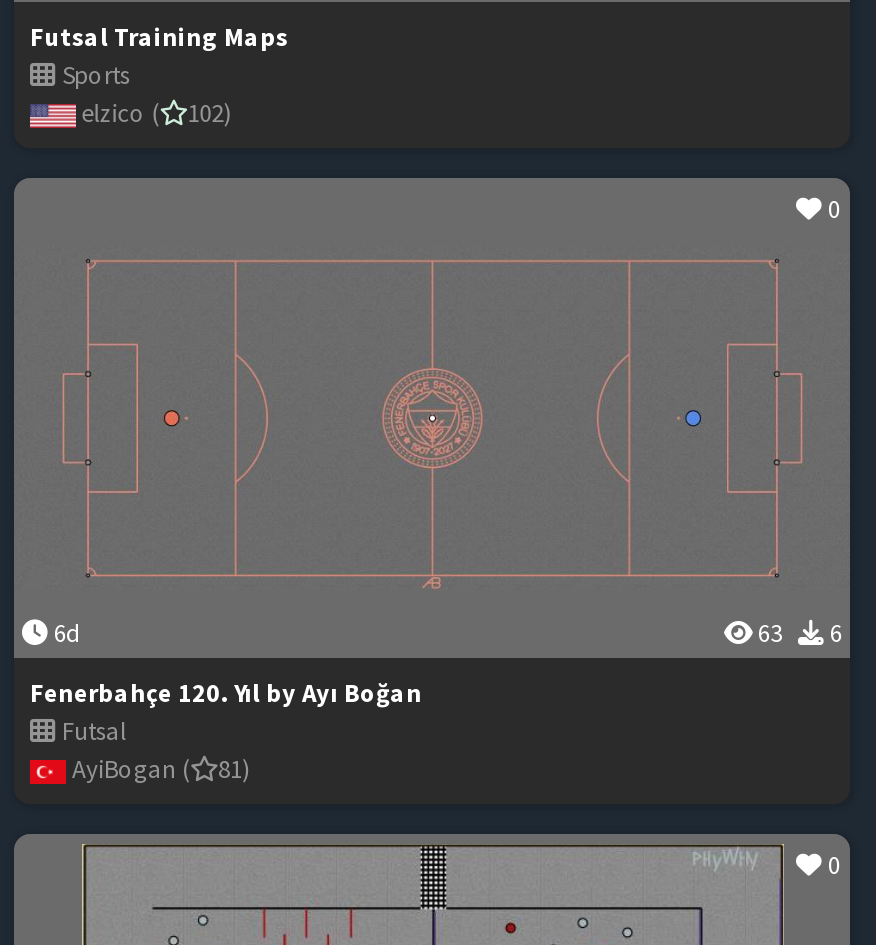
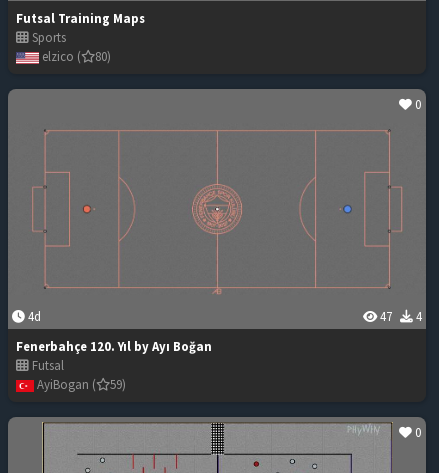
[76,96,232,128] elzico ( 102) -> [39,48,111,64] elzico ( 80)
[48,615,842,647] 63 | 6 | 6d -> [25,308,422,324] 47 | 4 | 4d
[66,751,250,783] AyiBogan ( 81) -> [34,376,126,392] AyiBogan ( 59)

